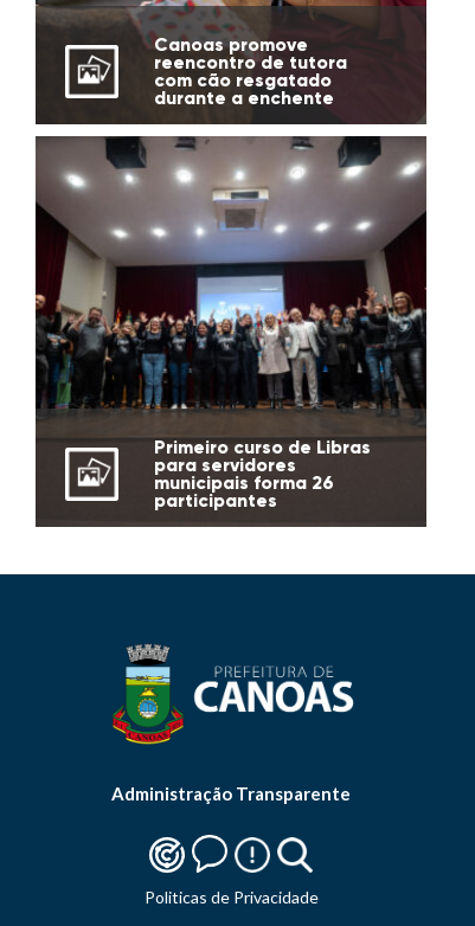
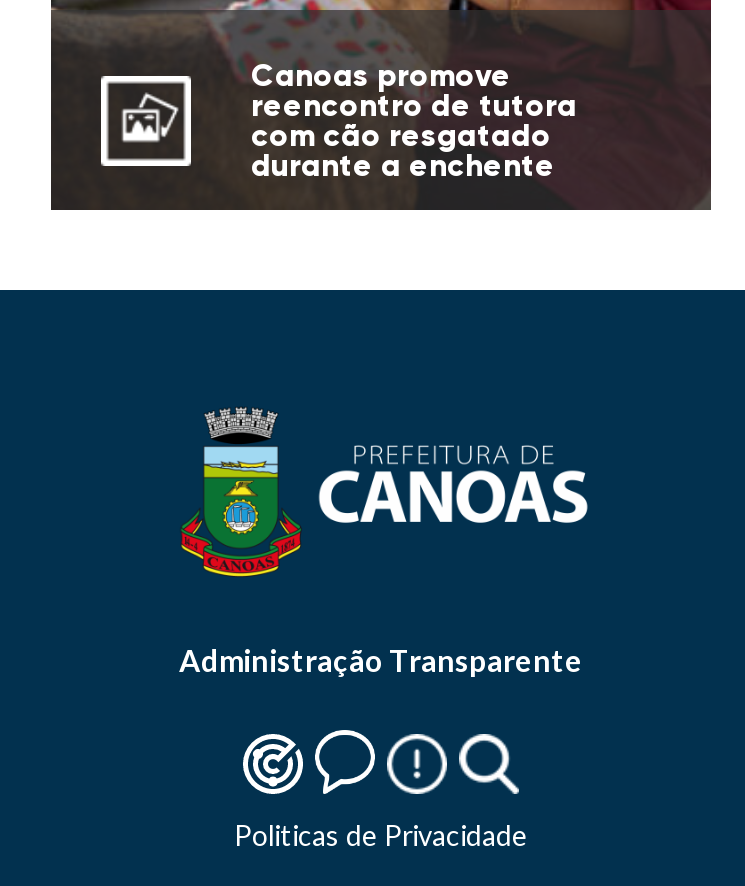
[34,135,426,512] [image] | Primeiro curso de Libras | para servidores | municipais forma 26 | participantes -> none

